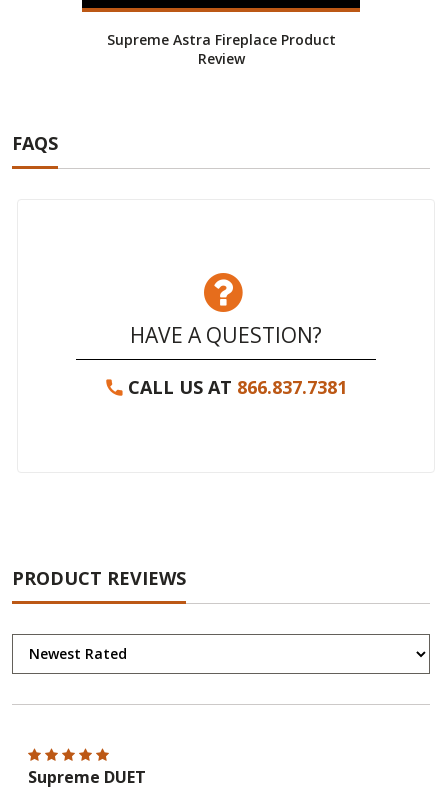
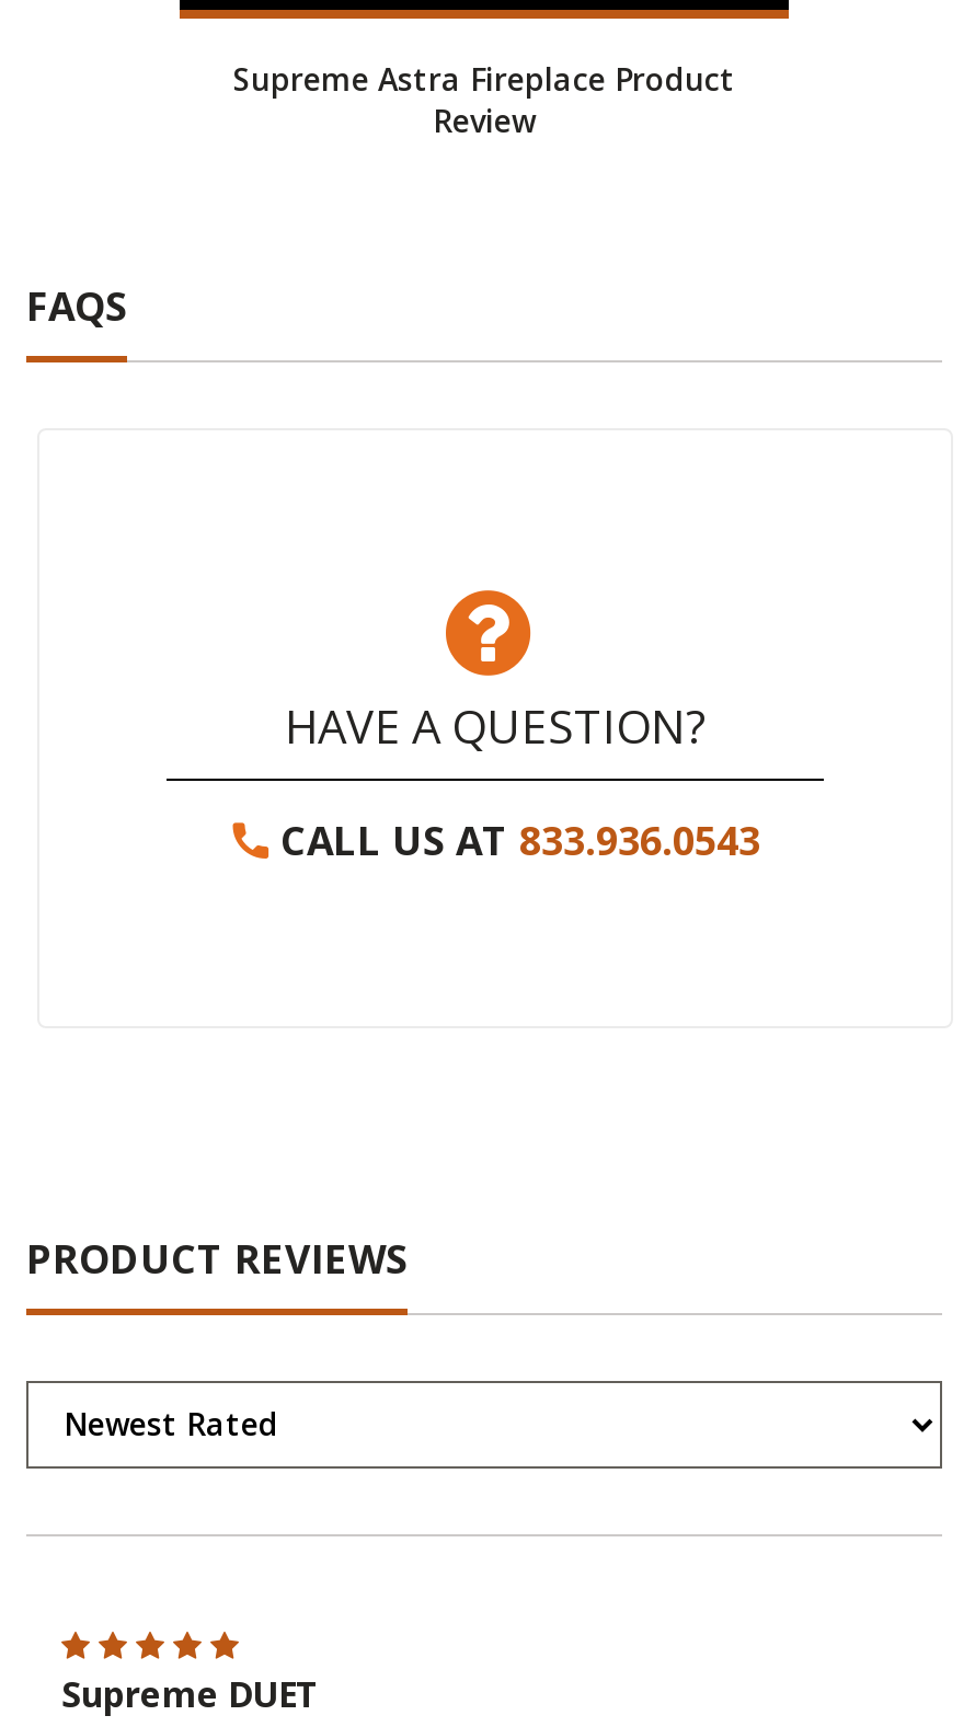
[128,375,347,399] CALL US AT 866.837.7381 -> [280,813,760,866] CALL US AT 833.936.0543

